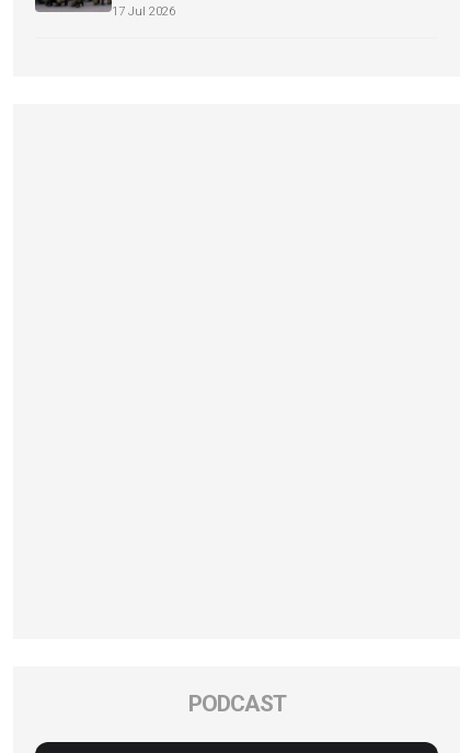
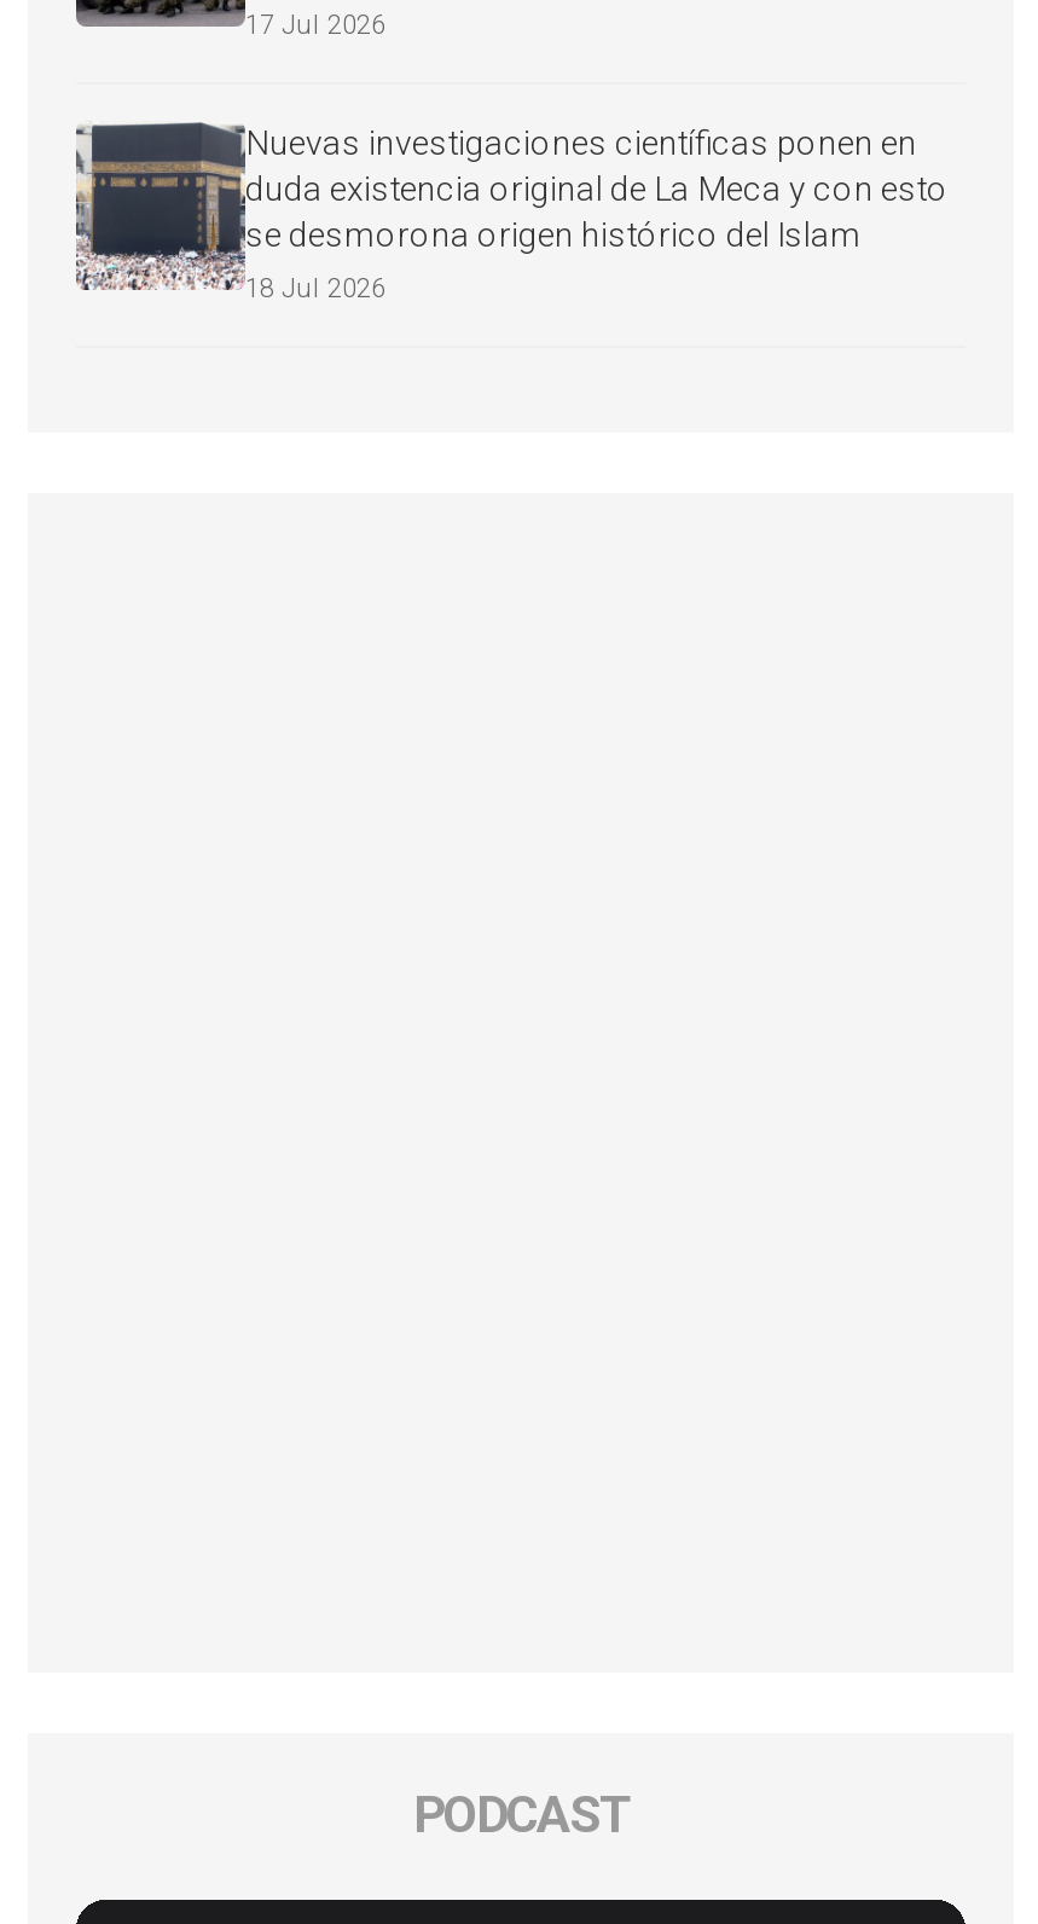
none -> [76,121,949,306] [image] | Nuevas investigaciones científicas ponen en | duda existencia original de La Meca y con esto | se desmorona origen histórico del Islam | 18 Jul 2026

